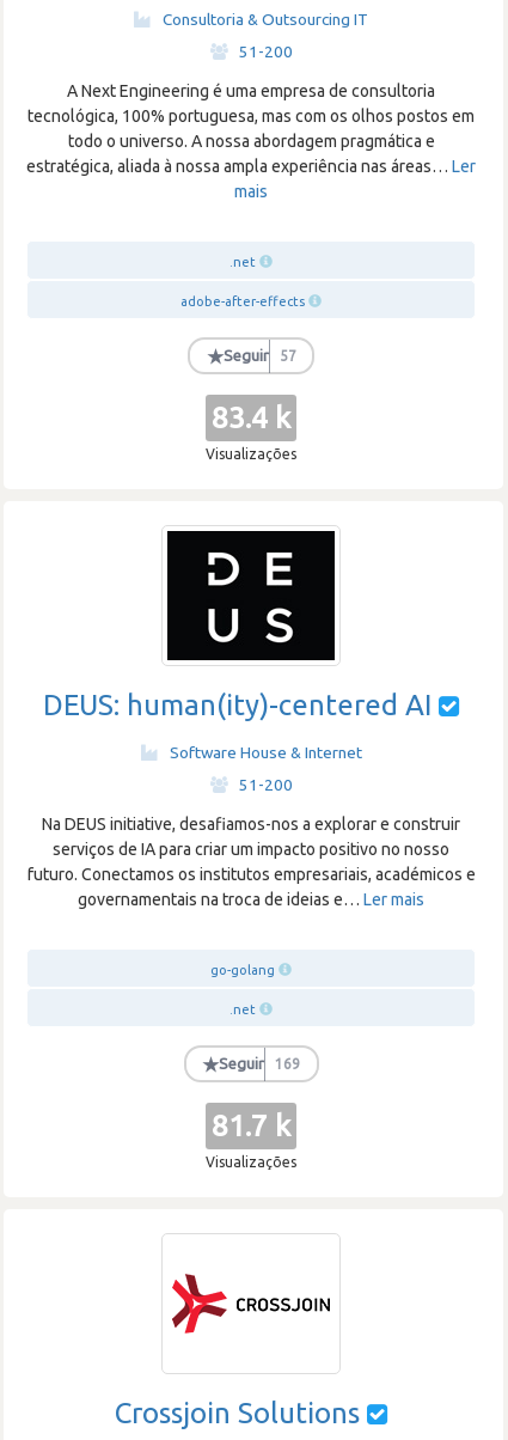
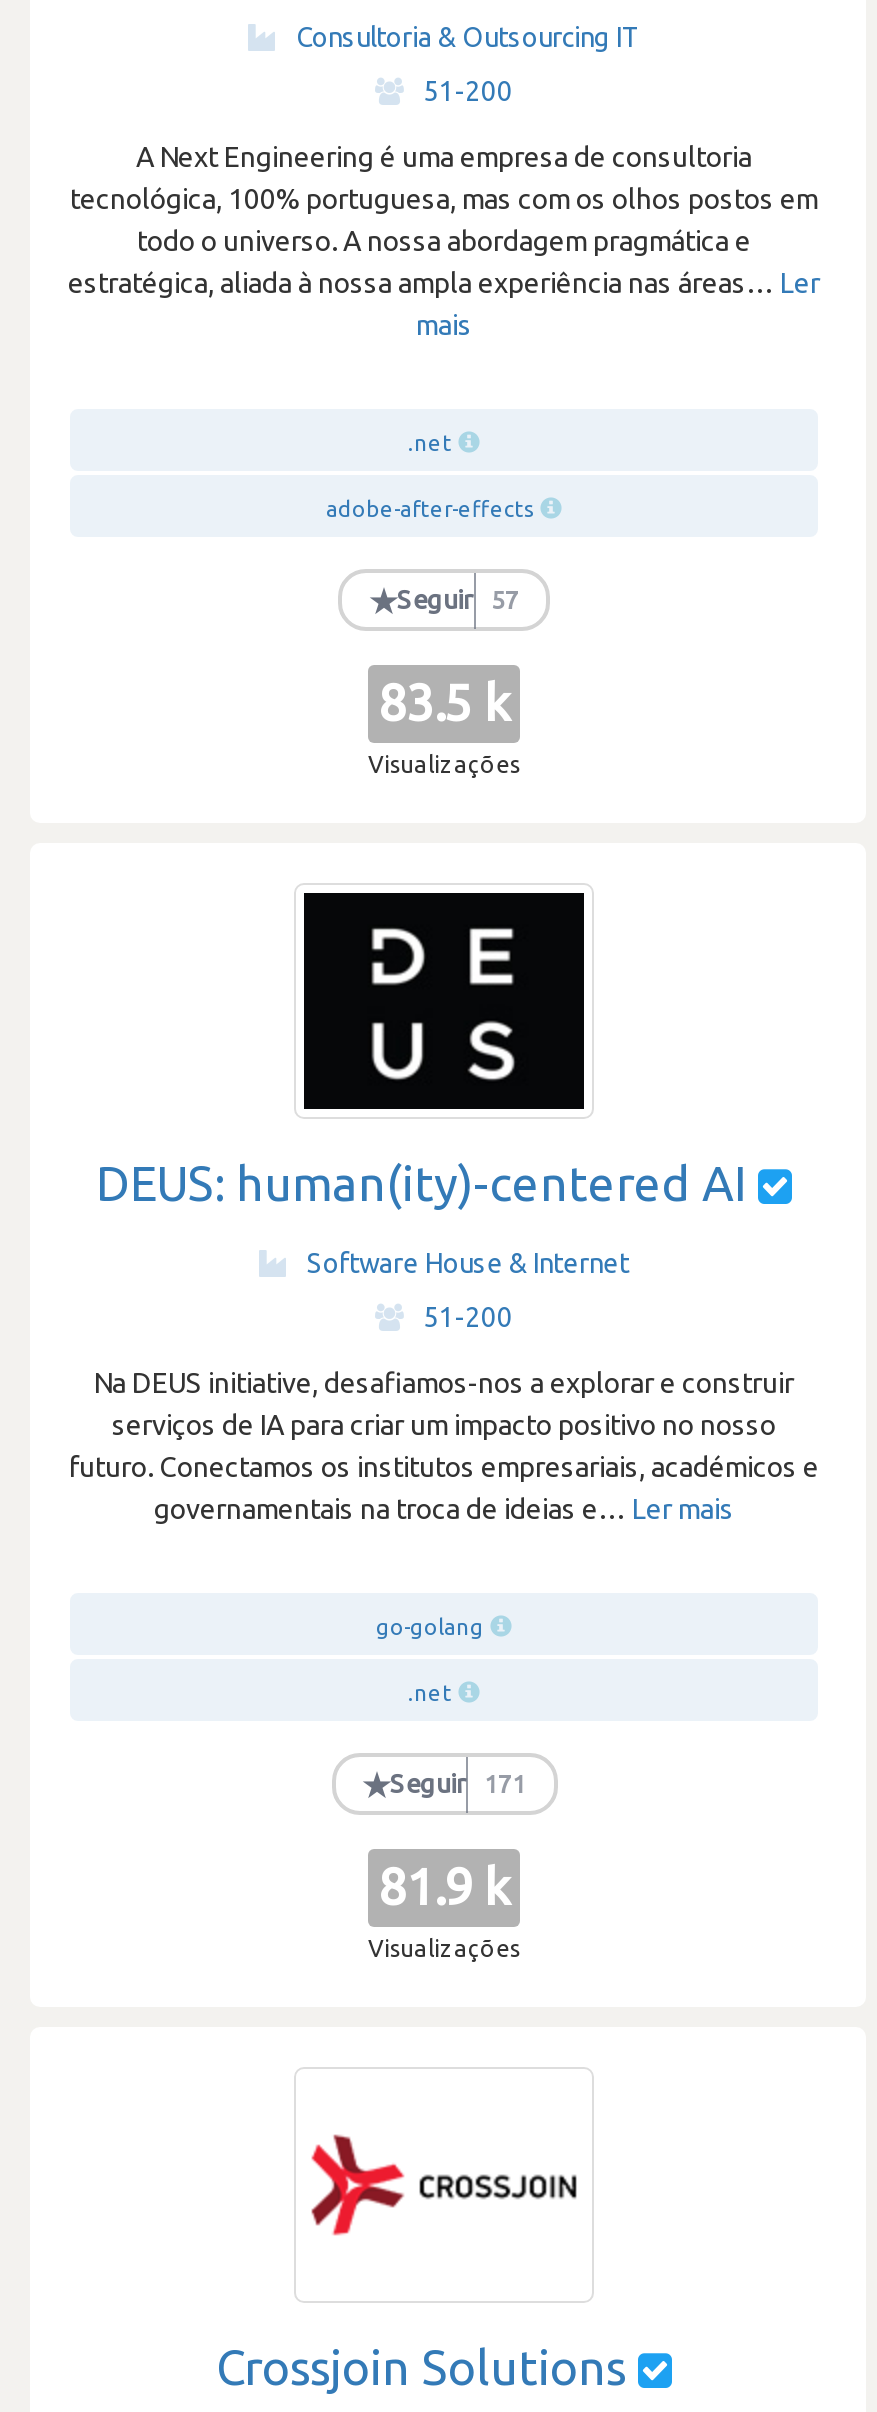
[212,401,290,434] 83.4 k -> [378,675,510,731] 83.5 k
[275,1055,300,1071] 169 -> [484,1770,526,1796] 171
[212,1109,290,1142] 81.7 k -> [378,1859,510,1915] 81.9 k

